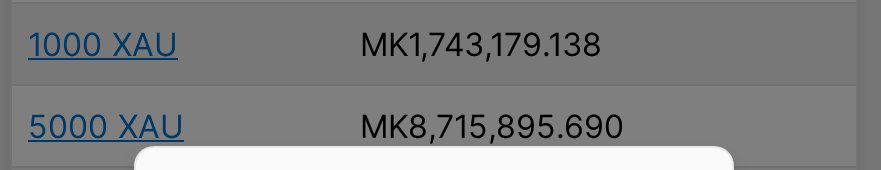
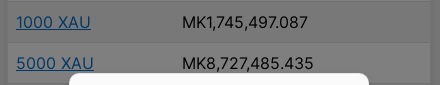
[360,24,602,64] MK1,743,179.138 -> [182,12,308,32] MK1,745,497.087
[360,106,624,146] MK8,715,895.690 -> [182,53,314,73] MK8,727,485.435

